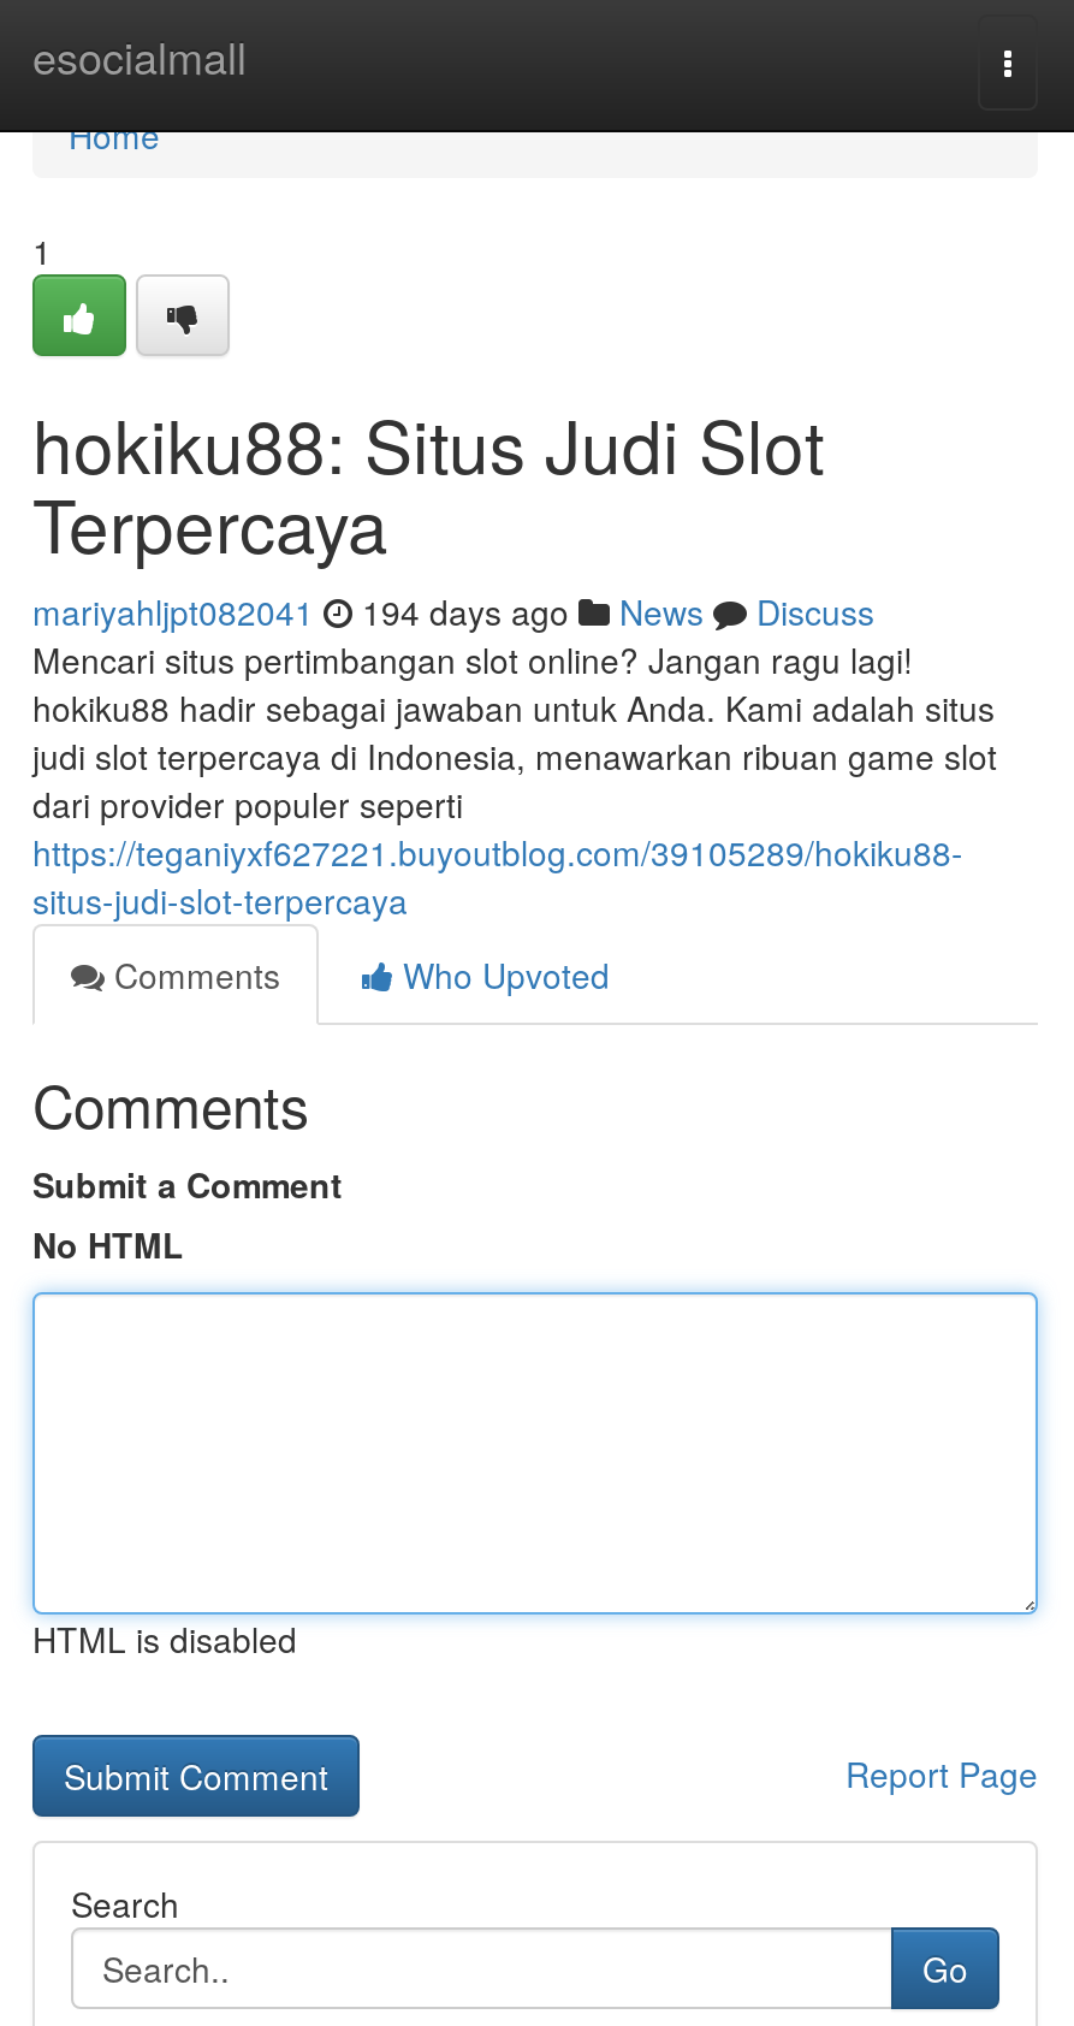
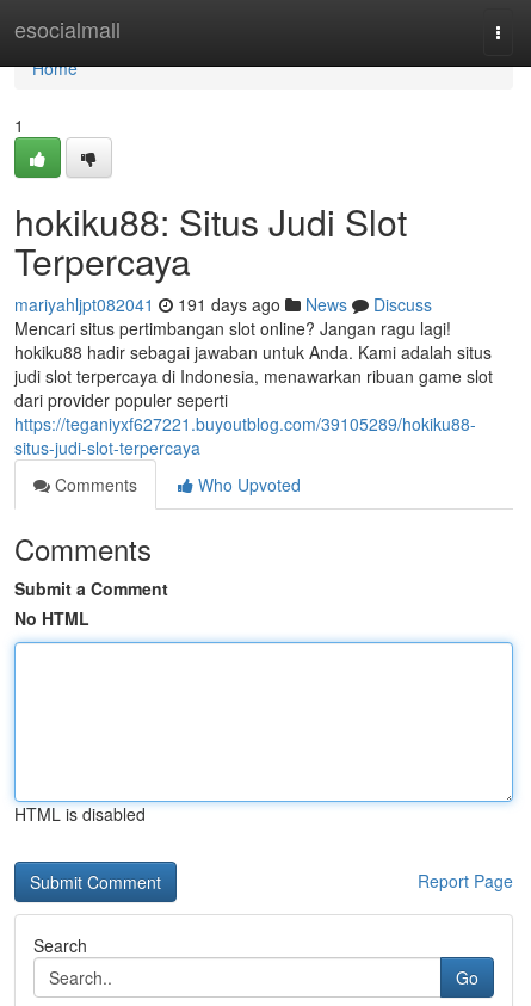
[32,587,874,635] mariyahljpt082041 194 days ago News Discuss -> [14,292,432,316] mariyahljpt082041 191 days ago News Discuss

